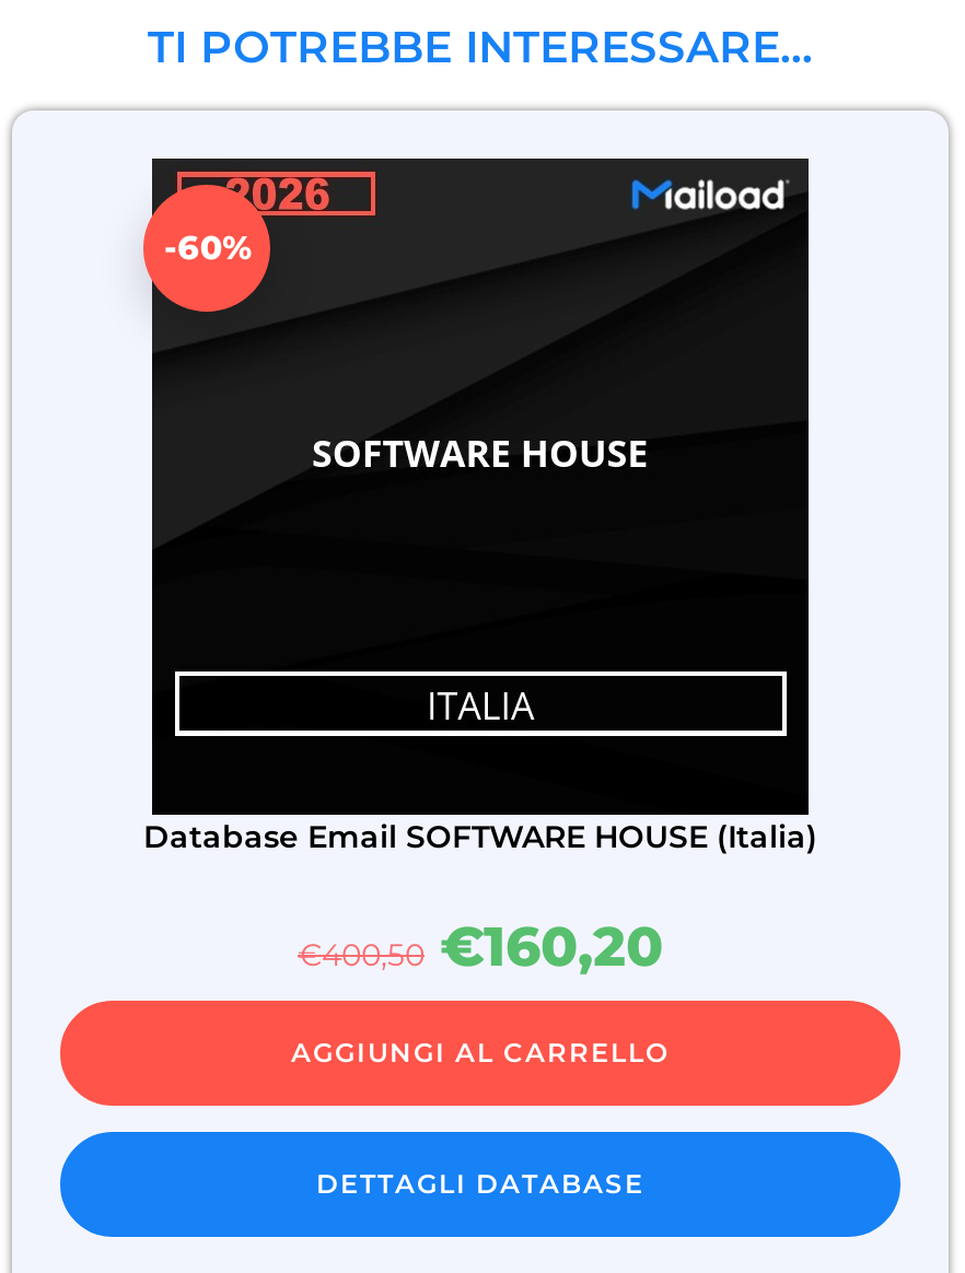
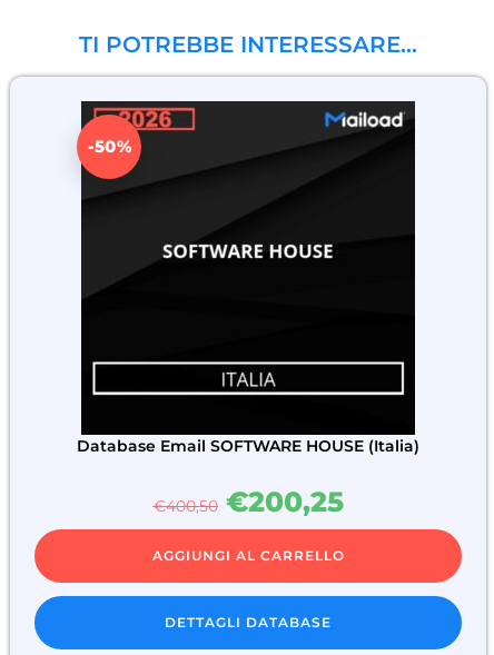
[164,226,251,268] -60% -> [88,136,131,157] -50%
[298,913,663,979] €400,50 €160,20 -> [153,485,343,518] €400,50 €200,25

